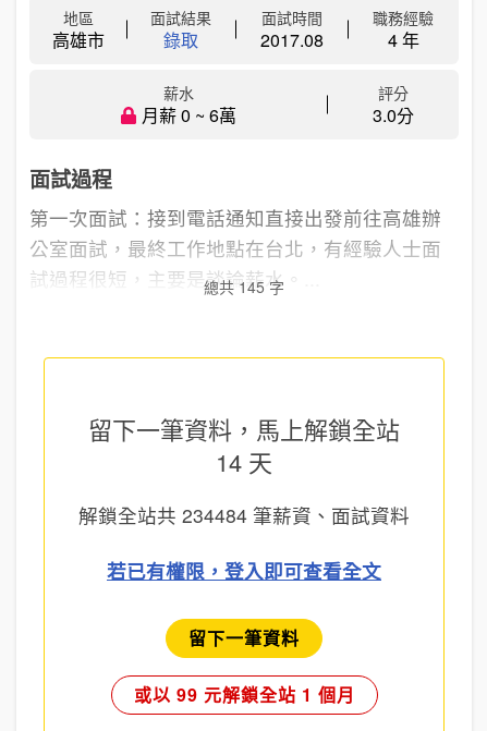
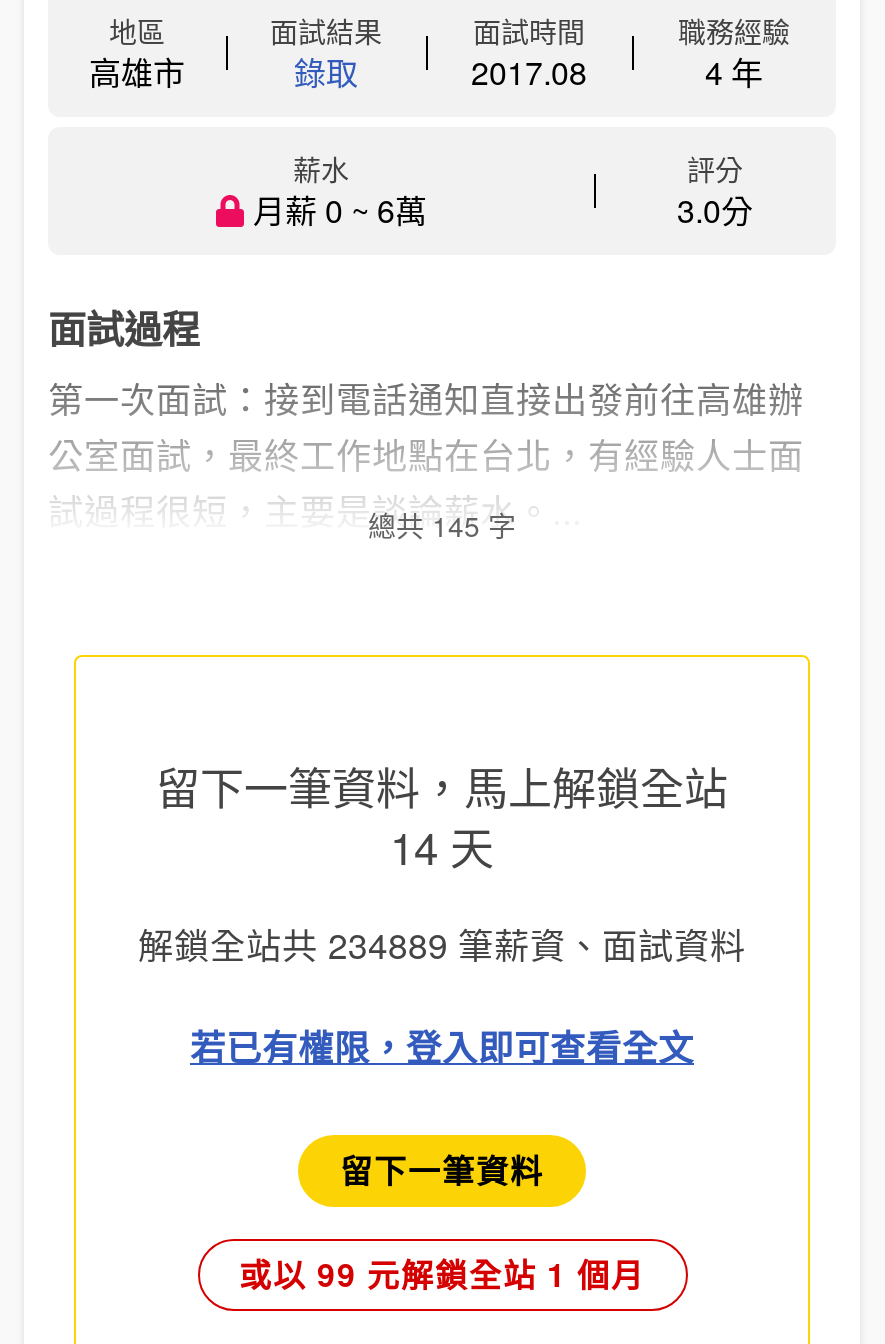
[78,502,410,529] 解鎖全站共234484筆薪資、面試資料 -> [138,920,746,970] 解鎖全站共234889筆薪資、面試資料

